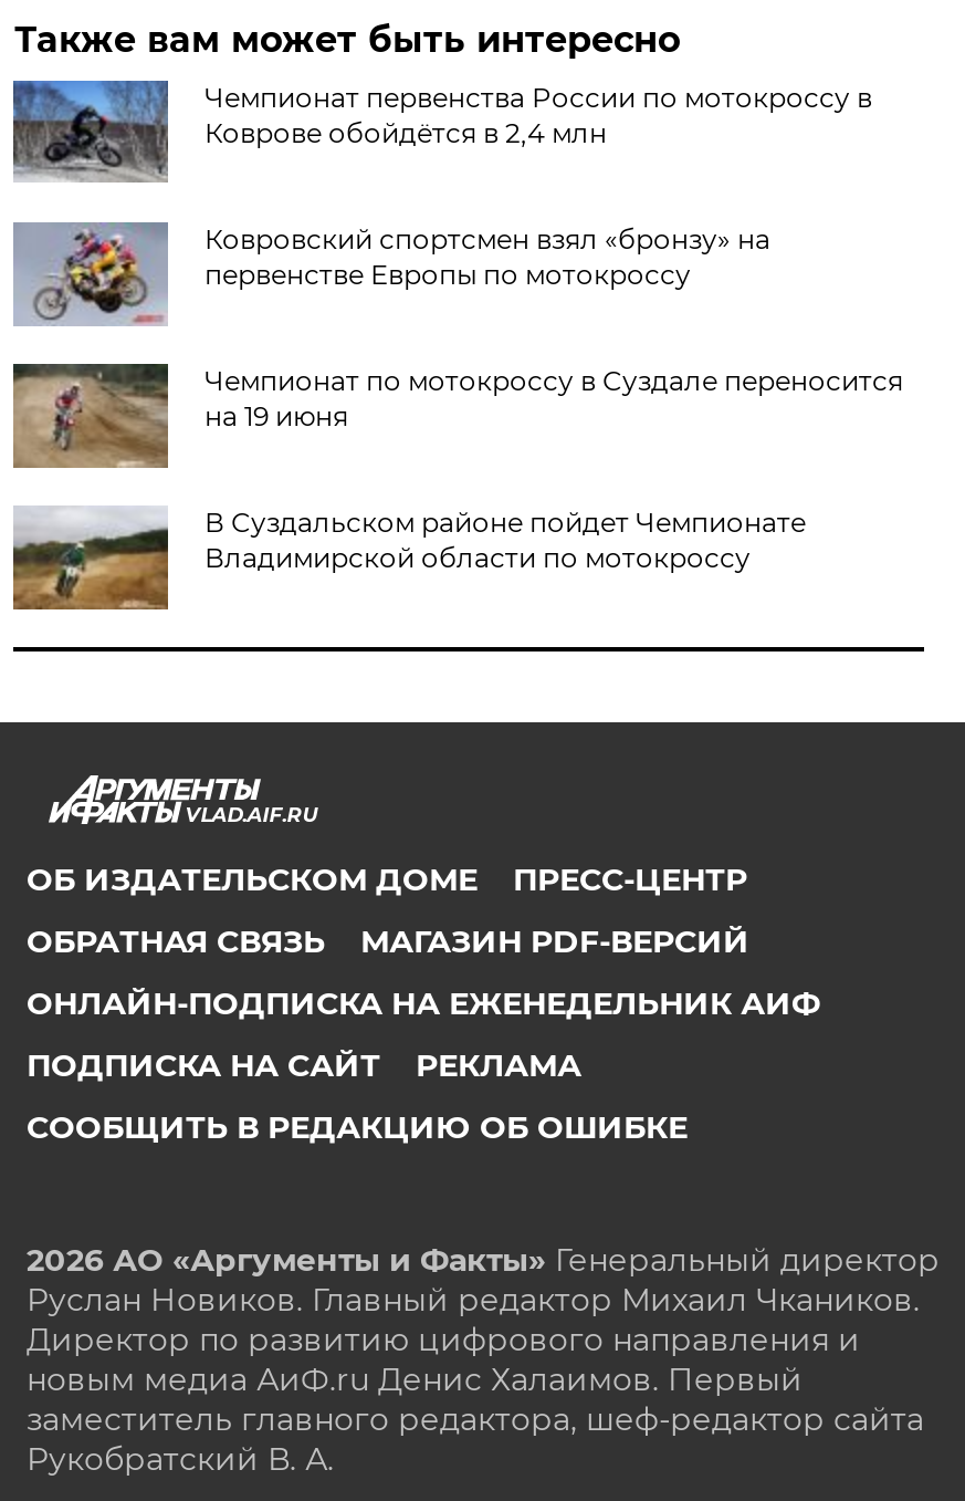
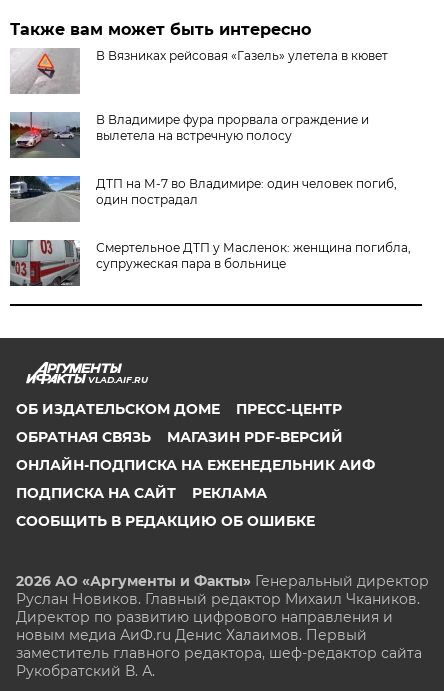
[11,79,872,180] [image] | Чемпионат первенства России по мотокроссу в | Коврове обойдётся в 2,4 млн -> [10,48,388,94] [image] | В Вязниках рейсовая «Газель» улетела в кювет
[13,222,770,324] [image] | Ковровский спортсмен взял «бронзу» на | первенстве Европы по мотокроссу -> [9,112,369,158] [image] | В Владимире фура прорвала ограждение и | вылетела на встречную полосу
[11,362,903,468] [image] | Чемпионат по мотокроссу в Суздале переносится | на 19 июня -> [9,175,397,222] [image] | ДТП на М-7 во Владимире: один человек погиб, | один пострадал
[11,505,806,612] [image] | В Суздальском районе пойдет Чемпионате | Владимирской области по мотокроссу -> [9,239,411,287] [image] | Смертельное ДТП у Масленок: женщина погибла, | супружеская пара в больнице

